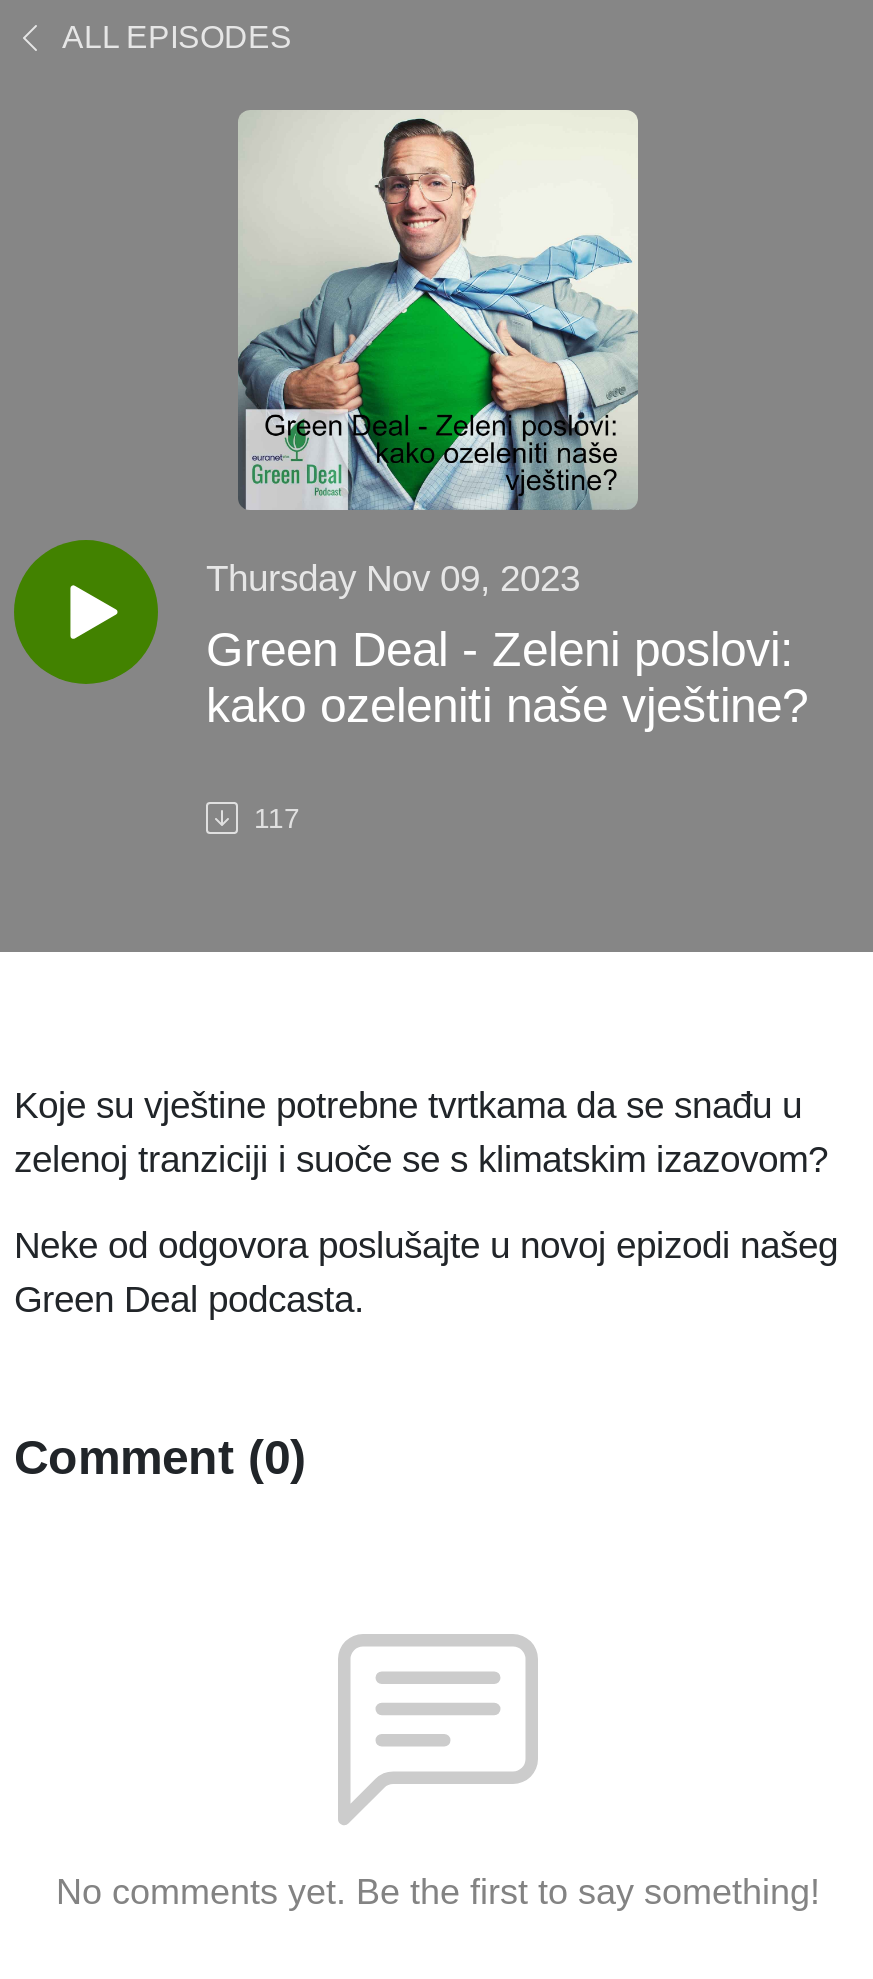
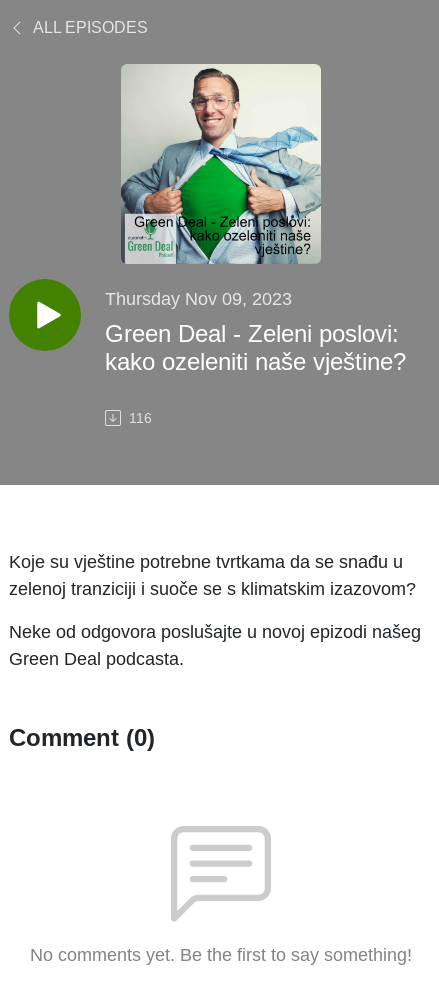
[254,801,300,833] 117 -> [129,410,152,426] 116

